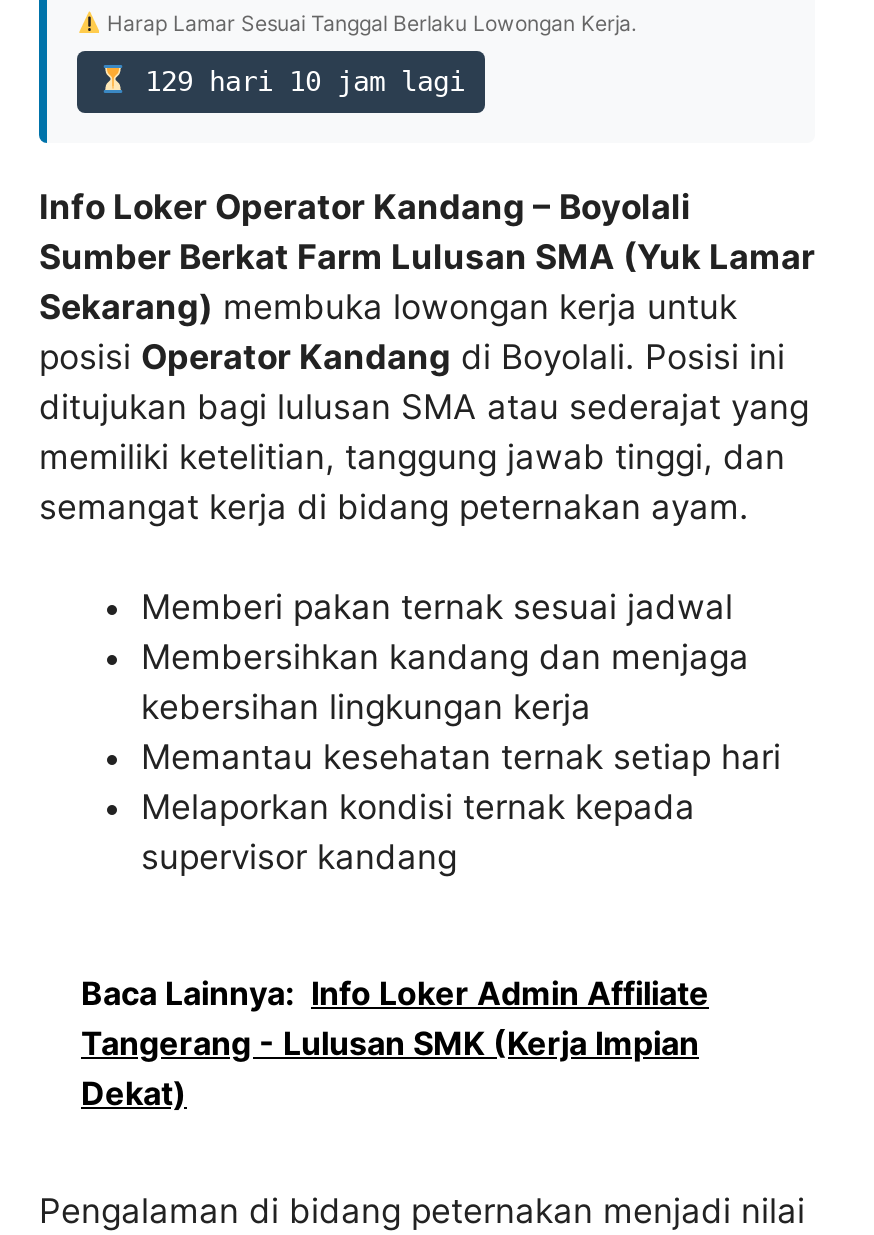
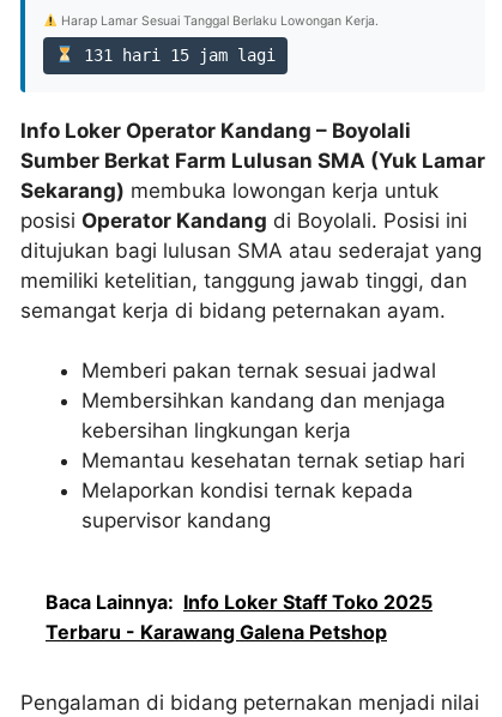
[129,64,465,96] 129 hari 10 jam lagi -> [74,45,275,64] 131 hari 15 jam lagi
[81,972,709,1112] Baca Lainnya: Info Loker Admin Affiliate | Tangerang - Lulusan SMK (Kerja Impian | Dekat) -> [46,589,433,643] Baca Lainnya: Info Loker Staff Toko 2025 | Terbaru - Karawang Galena Petshop

